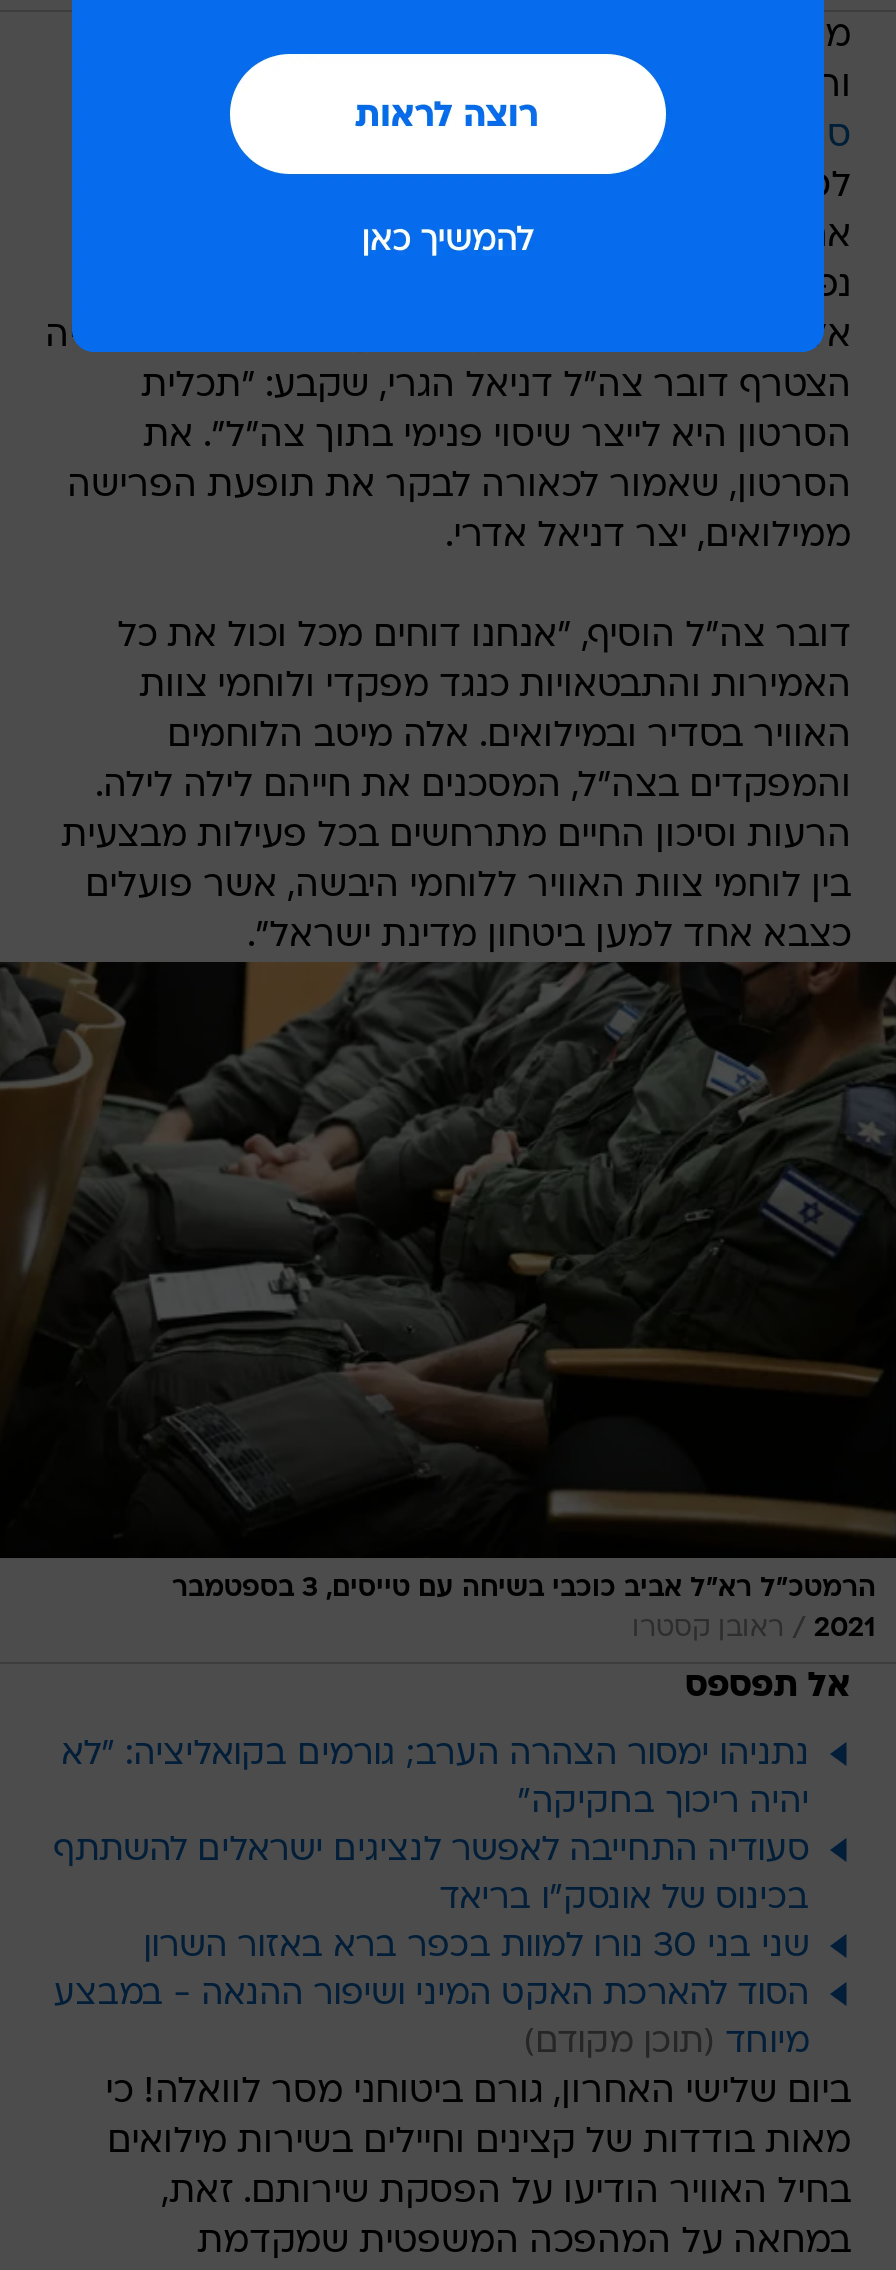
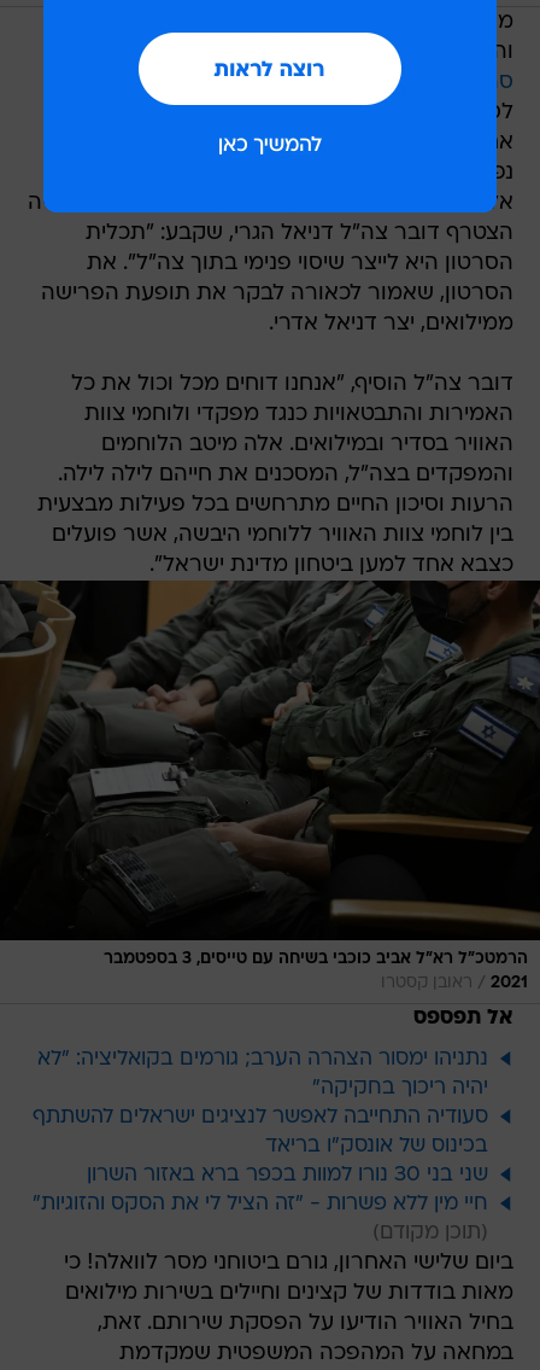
[53,1979,809,2061] הסוד להארכת האקט המיני ושיפור ההנאה - במבצע | מיוחד -> [32,1194,488,1215] חיי מין ללא פשרות - "זה הציל לי את הסקס והזוגיות"

